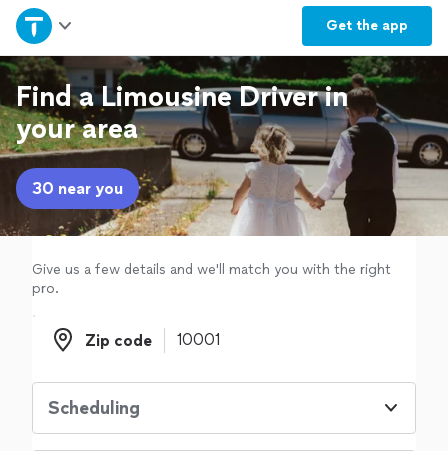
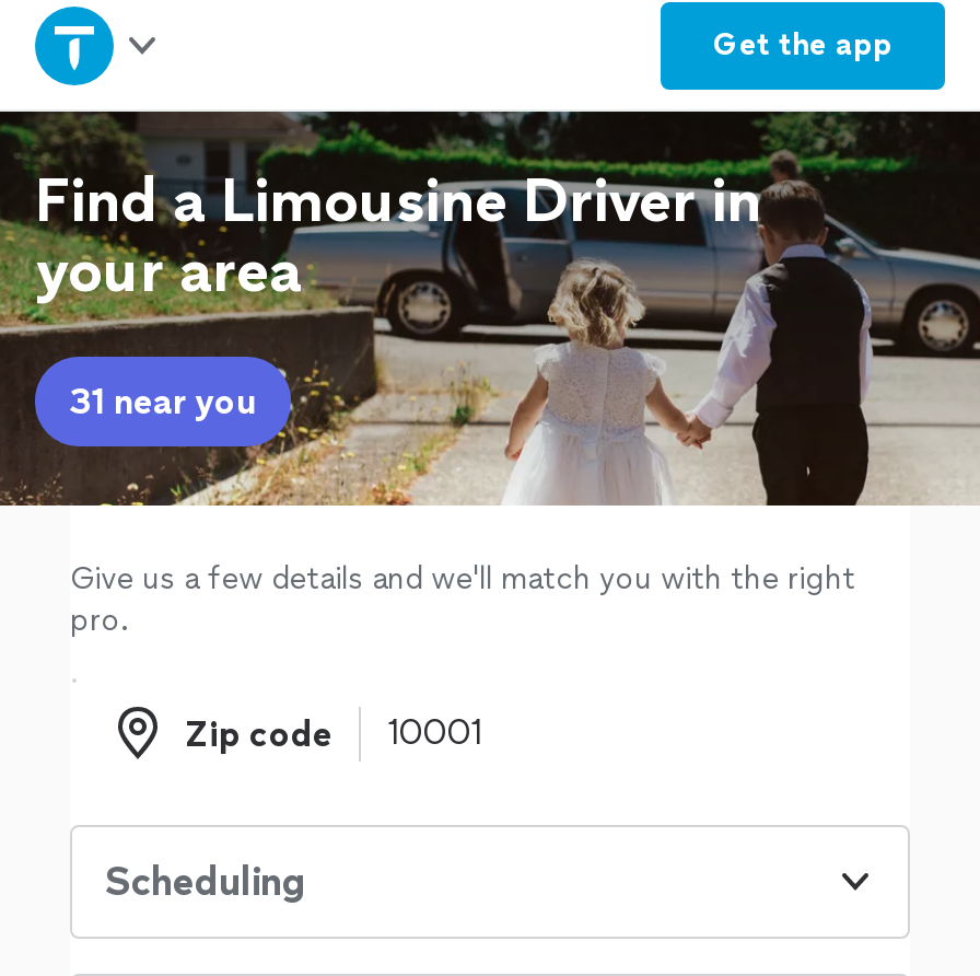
[32,179,123,198] 30 near you -> [70,381,256,422] 31 near you

